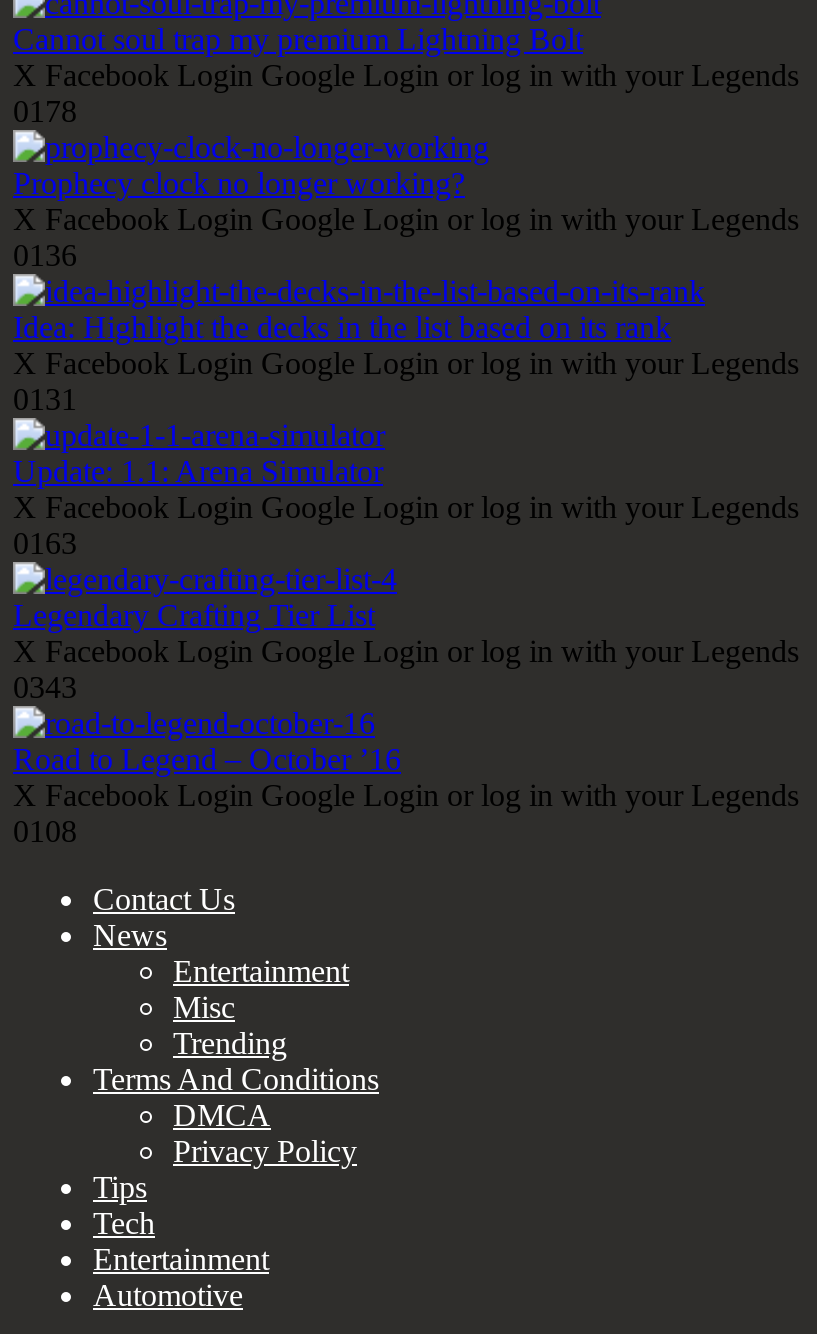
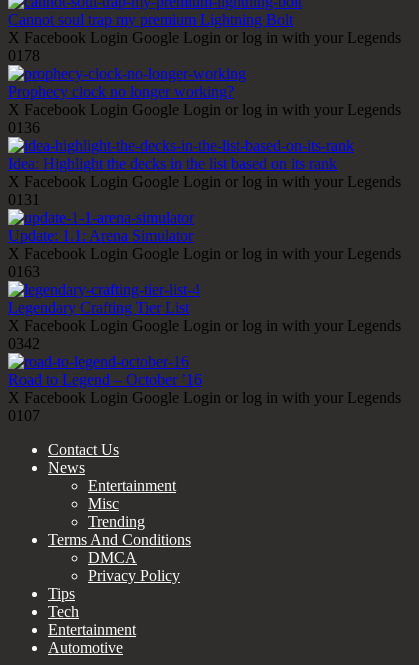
[13,670,77,704] 0343 -> [8,335,40,352] 0342
[13,814,77,848] 0108 -> [8,407,40,424] 0107

